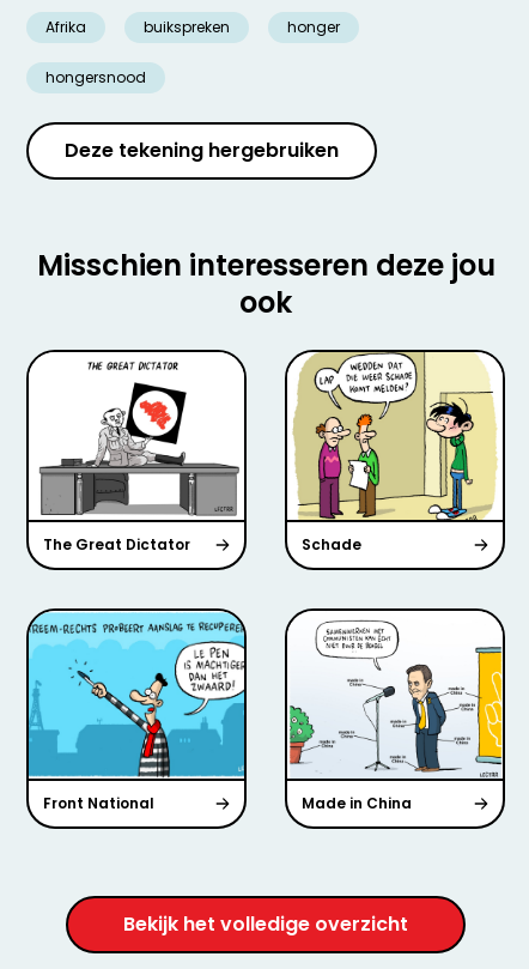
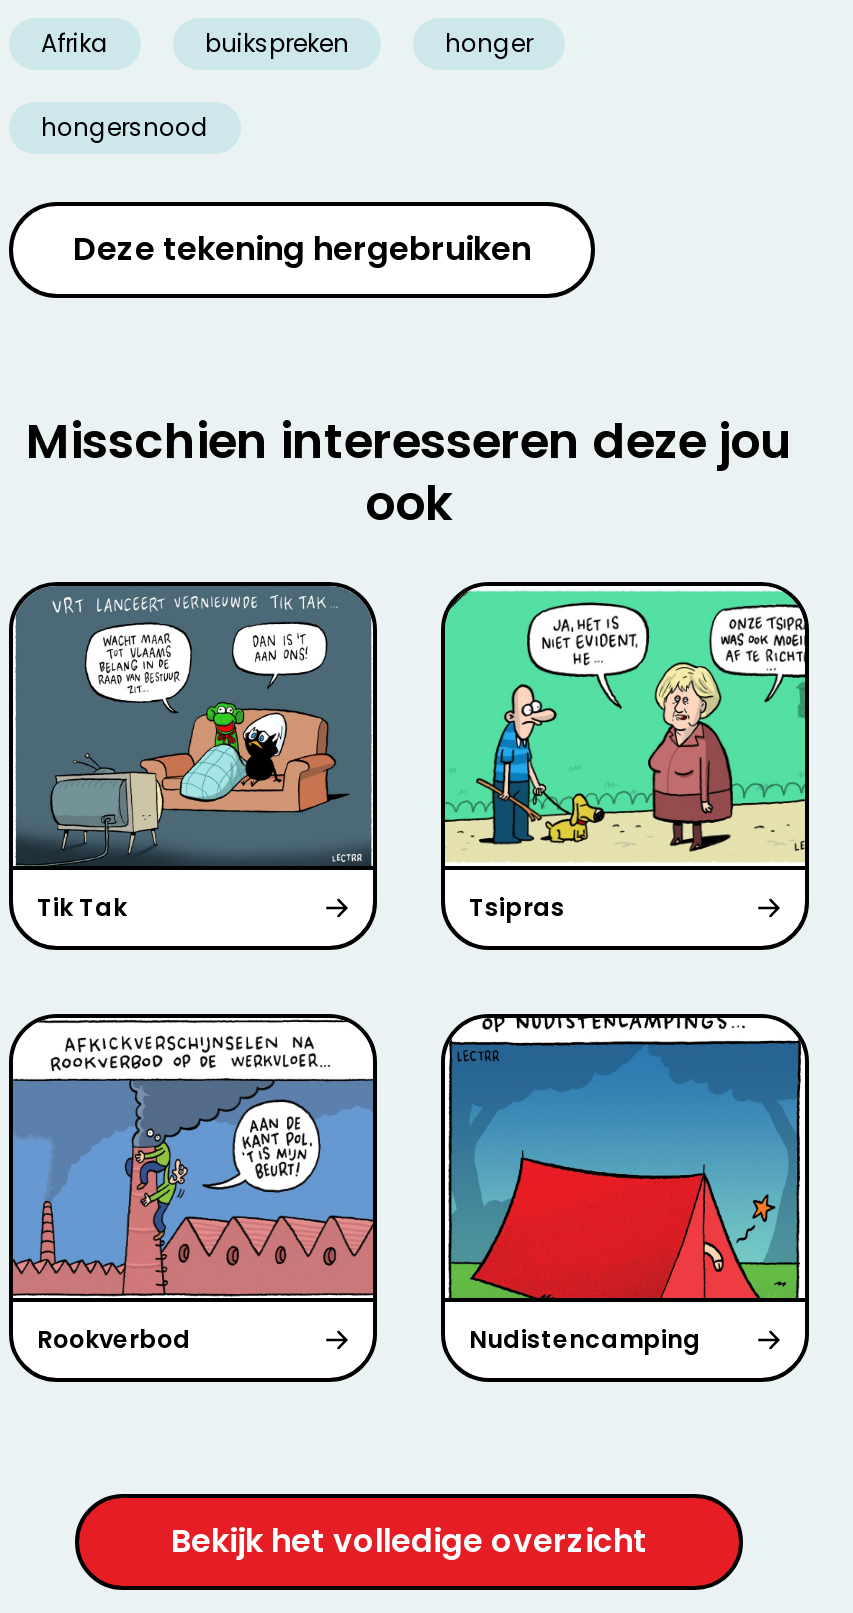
[29,352,244,520] [image] -> [13,584,373,868] [image]
[43,351,503,554] [image] | The Great Dictator | Schade -> [37,586,807,924] [image] | Tik Tak | Tsipras
[28,611,412,814] [image] | Front National | Made in China -> [11,1018,701,1357] [image] | Rookverbod | Nudistencamping
[288,611,503,779] [image] -> [447,1016,805,1300] [image]

